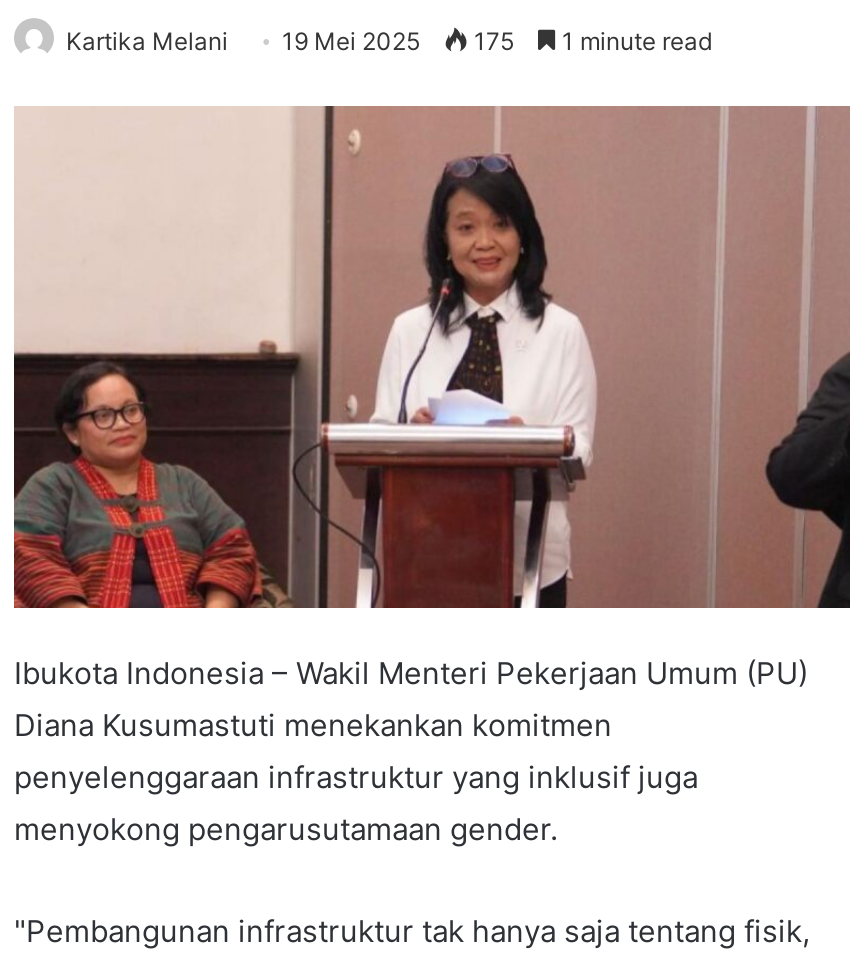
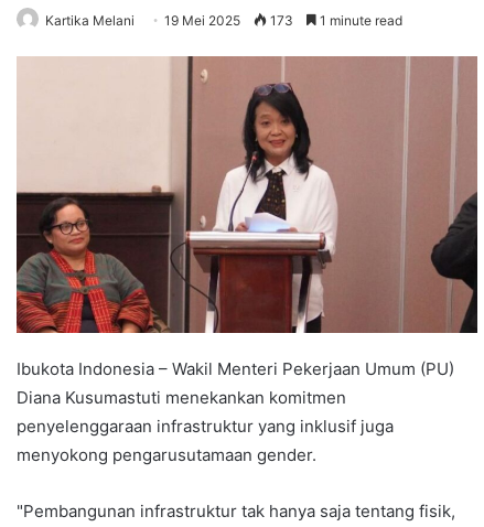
[66,25,712,55] Kartika Melani 19 Mei 2025 175 1 minute read -> [45,12,402,28] Kartika Melani 19 Mei 2025 173 1 minute read

